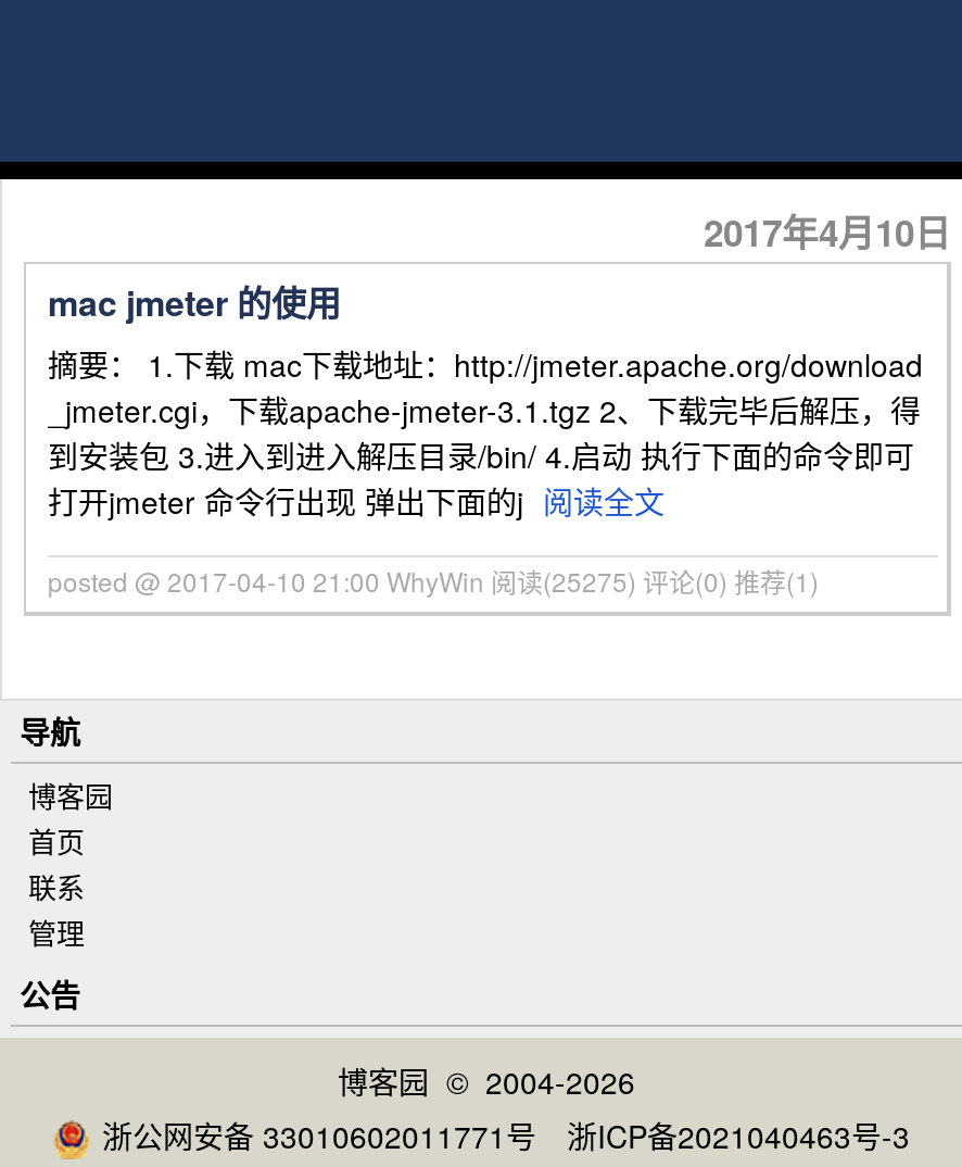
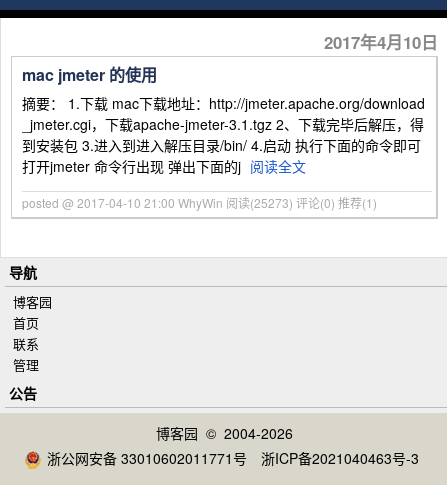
[48,562,819,599] posted @ 2017-04-10 21:00 WhyWin阅读(25275) 评论(0) 推荐(1) -> [22,194,377,211] posted @ 2017-04-10 21:00 WhyWin阅读(25273) 评论(0) 推荐(1)

